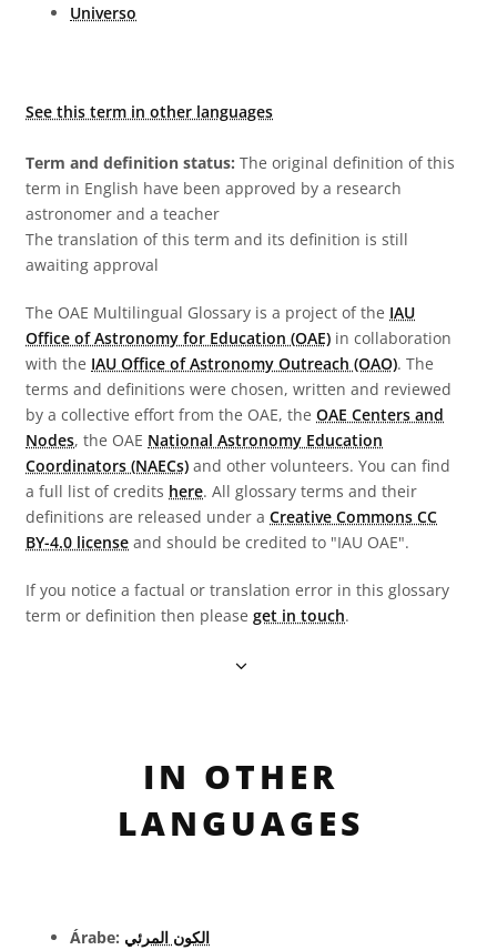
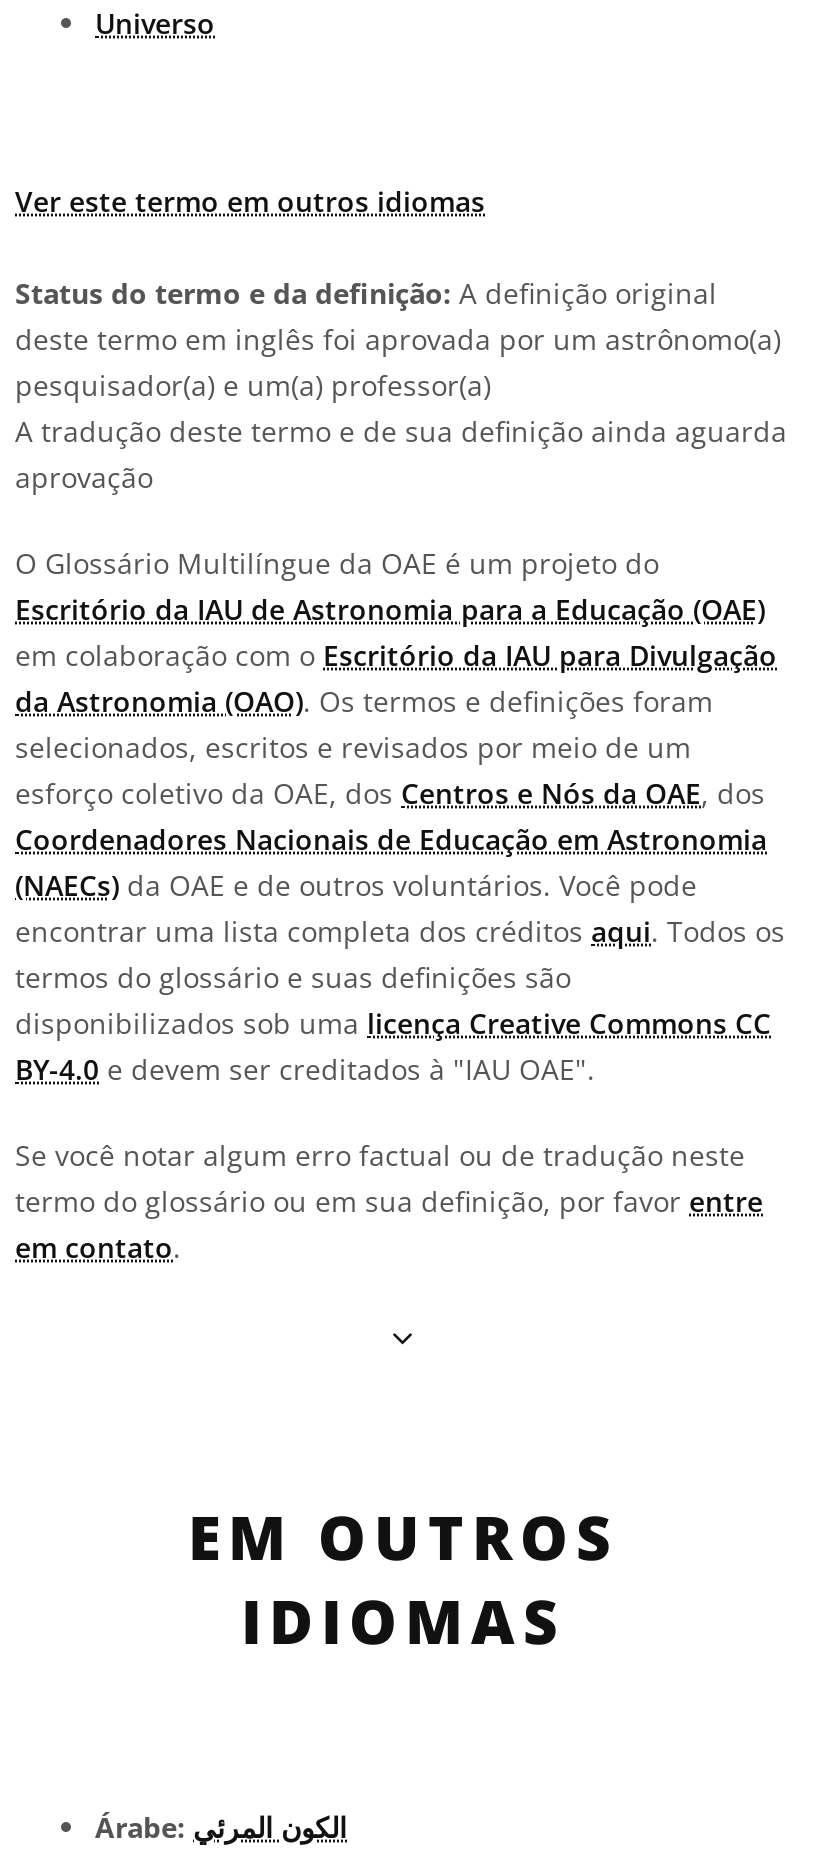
[26,101,273,122] See this term in other languages -> [15,182,485,220] Ver este termo em outros idiomas
[26,152,455,275] Term and definition status: The original definition of this | term in English have been approved by a research | astronomer and a teacher | The translation of this term and its definition is still | awaiting approval -> [15,274,787,496] Status do termo e da definição: A definição original | deste termo em inglês foi aprovada por um astrônomo(a) | pesquisador(a) e um(a) professor(a) | A tradução deste termo e de sua definição ainda aguarda | aprovação
[26,302,452,553] The OAE Multilingual Glossary is a project of the IAU | Office of Astronomy for Education (OAE) in collaboration | with the IAU Office of Astronomy Outreach (OAO). The | terms and definitions were chosen, written and reviewed | by a collective effort from the OAE, the OAE Centers and | Nodes, the OAE National Astronomy Education | Coordinators (NAECs) and other volunteers. You can find | a full list of credits here. All glossary terms and their | definitions are released under a Creative Commons CC | BY-4.0 license and should be credited to "IAU OAE". -> [15,544,785,1088] O Glossário Multilíngue da OAE é um projeto do | Escritório da IAU de Astronomia para a Educação (OAE) | em colaboração com o Escritório da IAU para Divulgação | da Astronomia (OAO). Os termos e definições foram | selecionados, escritos e revisados por meio de um | esforço coletivo da OAE, dos Centros e Nós da OAE, dos | Coordenadores Nacionais de Educação em Astronomia | (NAECs) da OAE e de outros voluntários. Você pode | encontrar uma lista completa dos créditos aqui. Todos os | termos do glossário e suas definições são | disponibilizados sob uma licença Creative Commons CC | BY-4.0 e devem ser creditados à "IAU OAE".
[26,579,449,626] If you notice a factual or translation error in this glossary | term or definition then please get in touch. -> [15,1136,763,1266] Se você notar algum erro factual ou de tradução neste | termo do glossário ou em sua definição, por favor entre | em contato.
[118,754,364,846] IN OTHER | LANGUAGES -> [188,1496,618,1662] EM OUTROS | IDIOMAS

